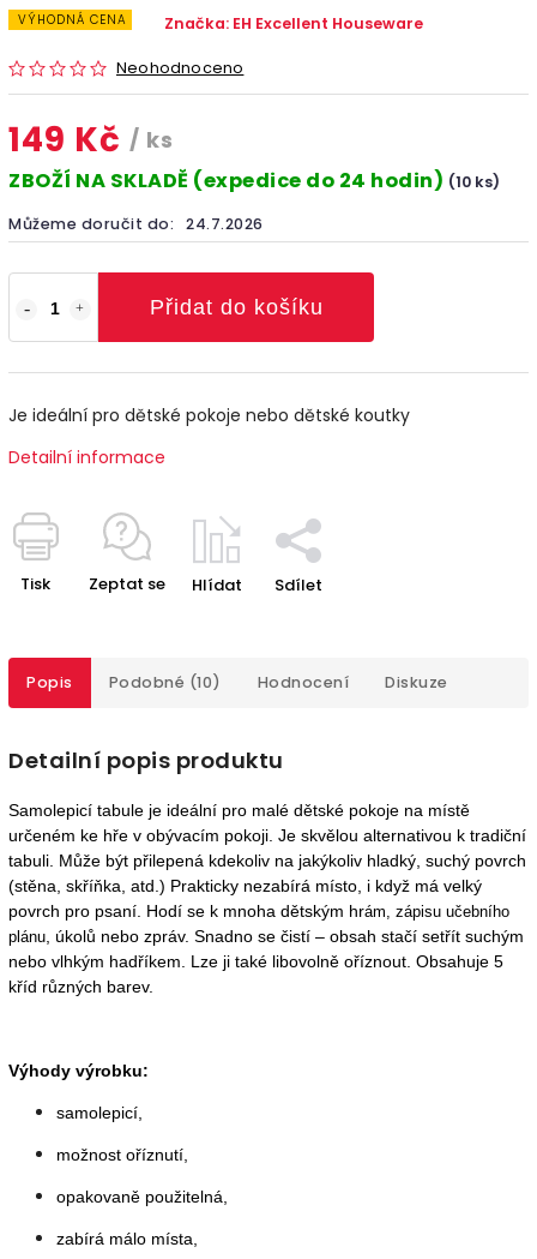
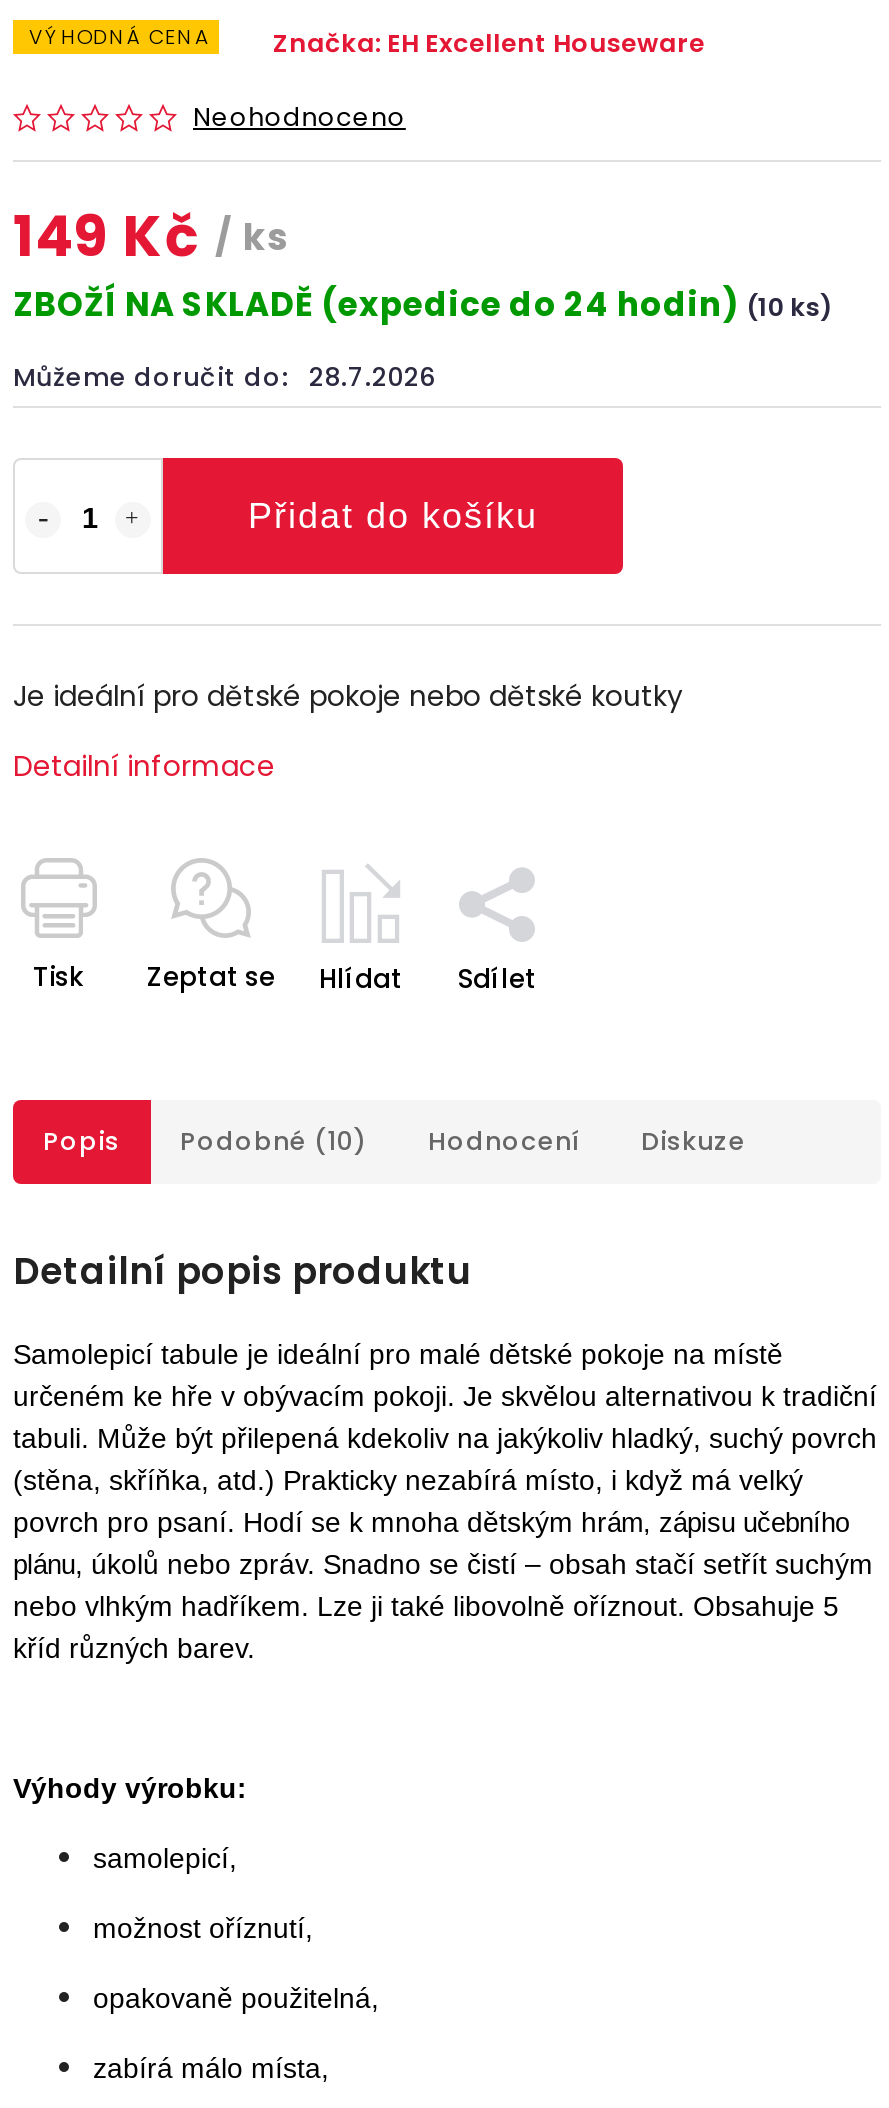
[8,213,263,234] Můžeme doručit do: 24.7.2026 -> [13,360,436,394] Můžeme doručit do: 28.7.2026

